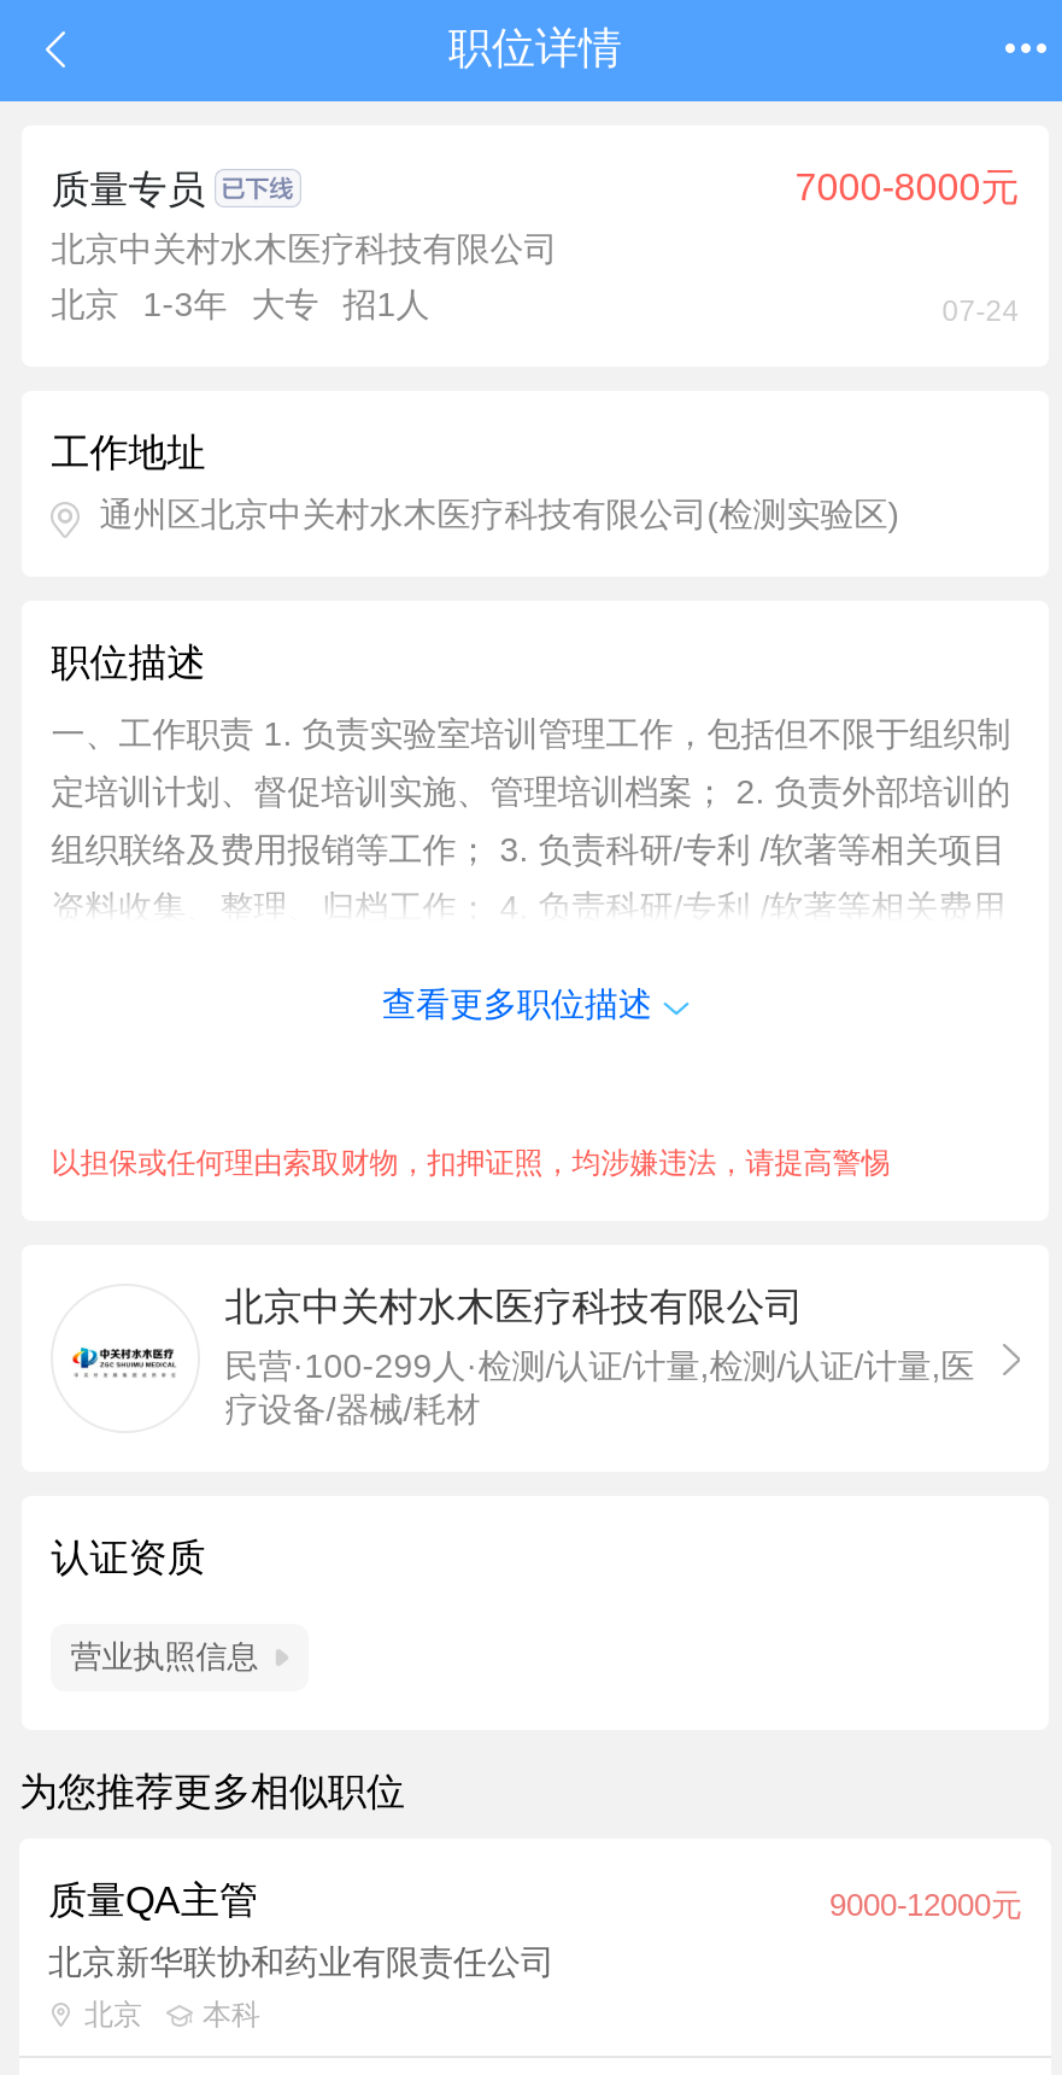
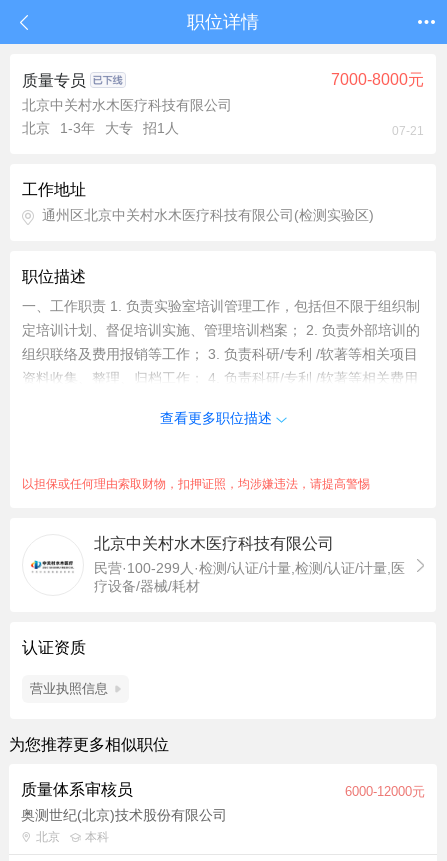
[942,294,1019,328] 07-24 -> [392,124,424,138] 07-21
[48,1880,1022,1923] 质量QA主管 | 9000-12000元 -> [21,781,425,799] 质量体系审核员 | 6000-12000元
[48,1942,555,1981] 北京新华联协和药业有限责任公司 -> [21,807,227,823] 奥测世纪(北京)技术股份有限公司

